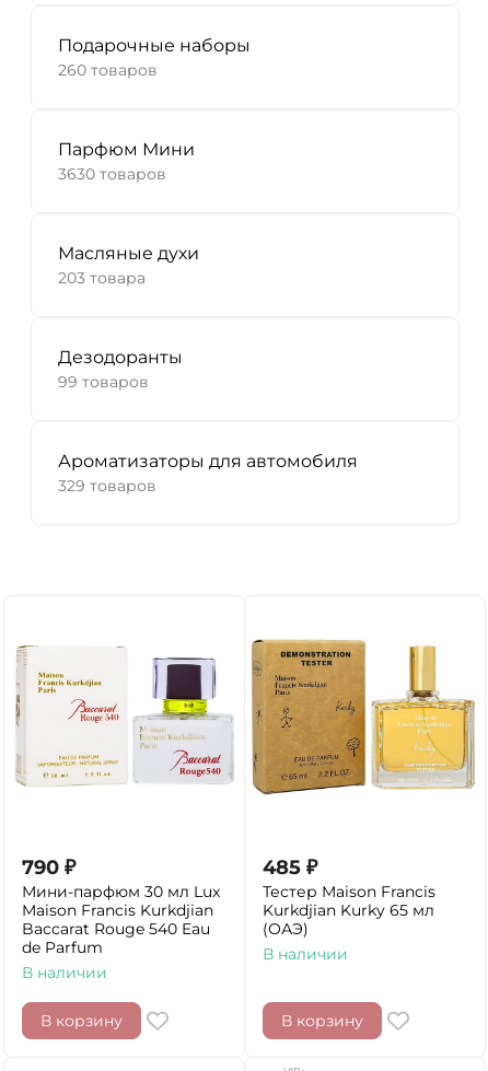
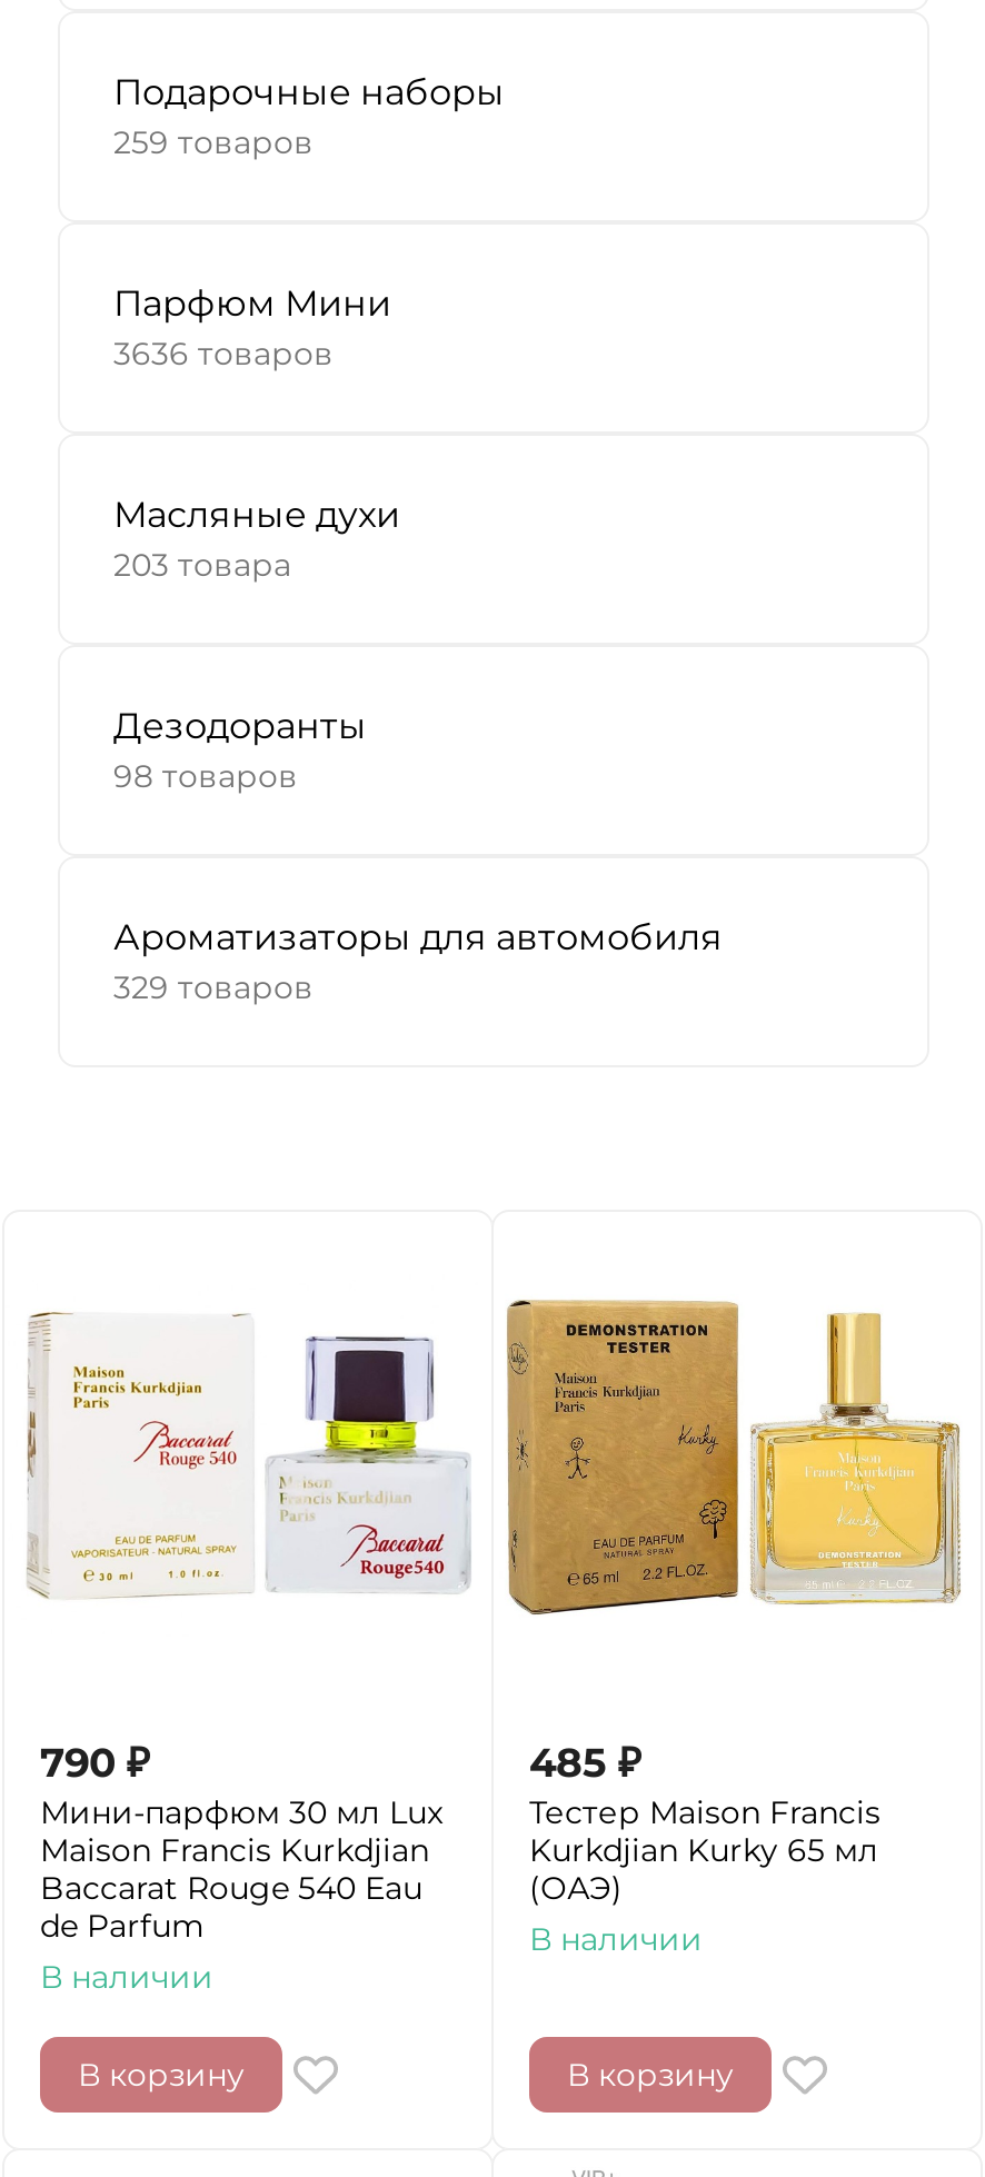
[58,60,158,80] 260 товаров -> [113,122,314,162] 259 товаров
[58,164,166,184] 3630 товаров -> [113,334,334,374] 3636 товаров
[58,372,149,392] 99 товаров -> [113,756,298,796] 98 товаров

